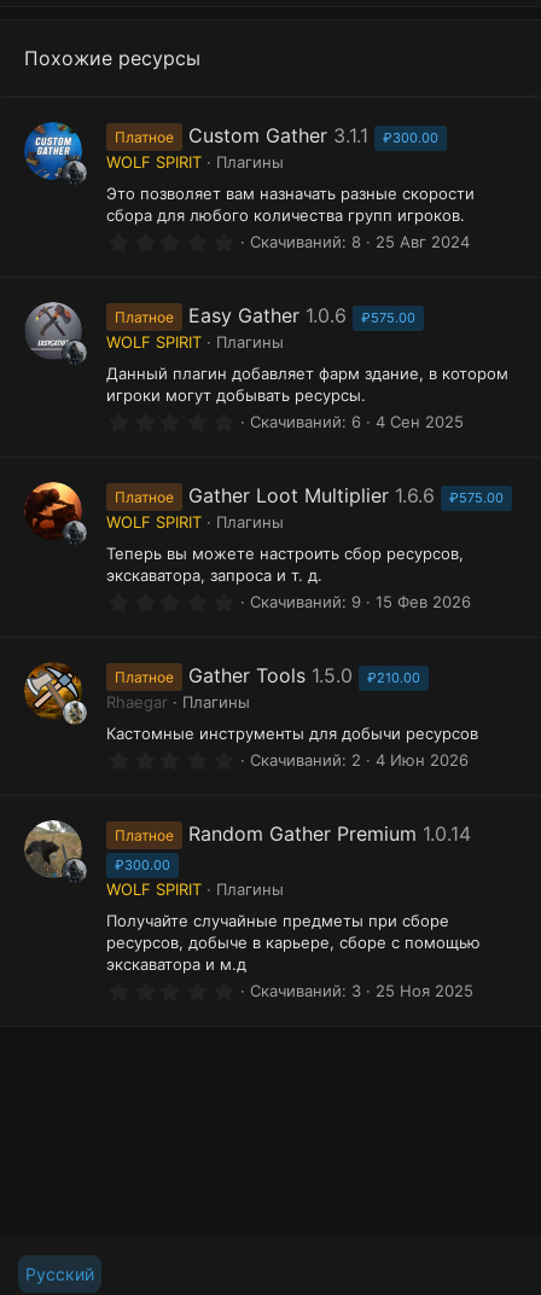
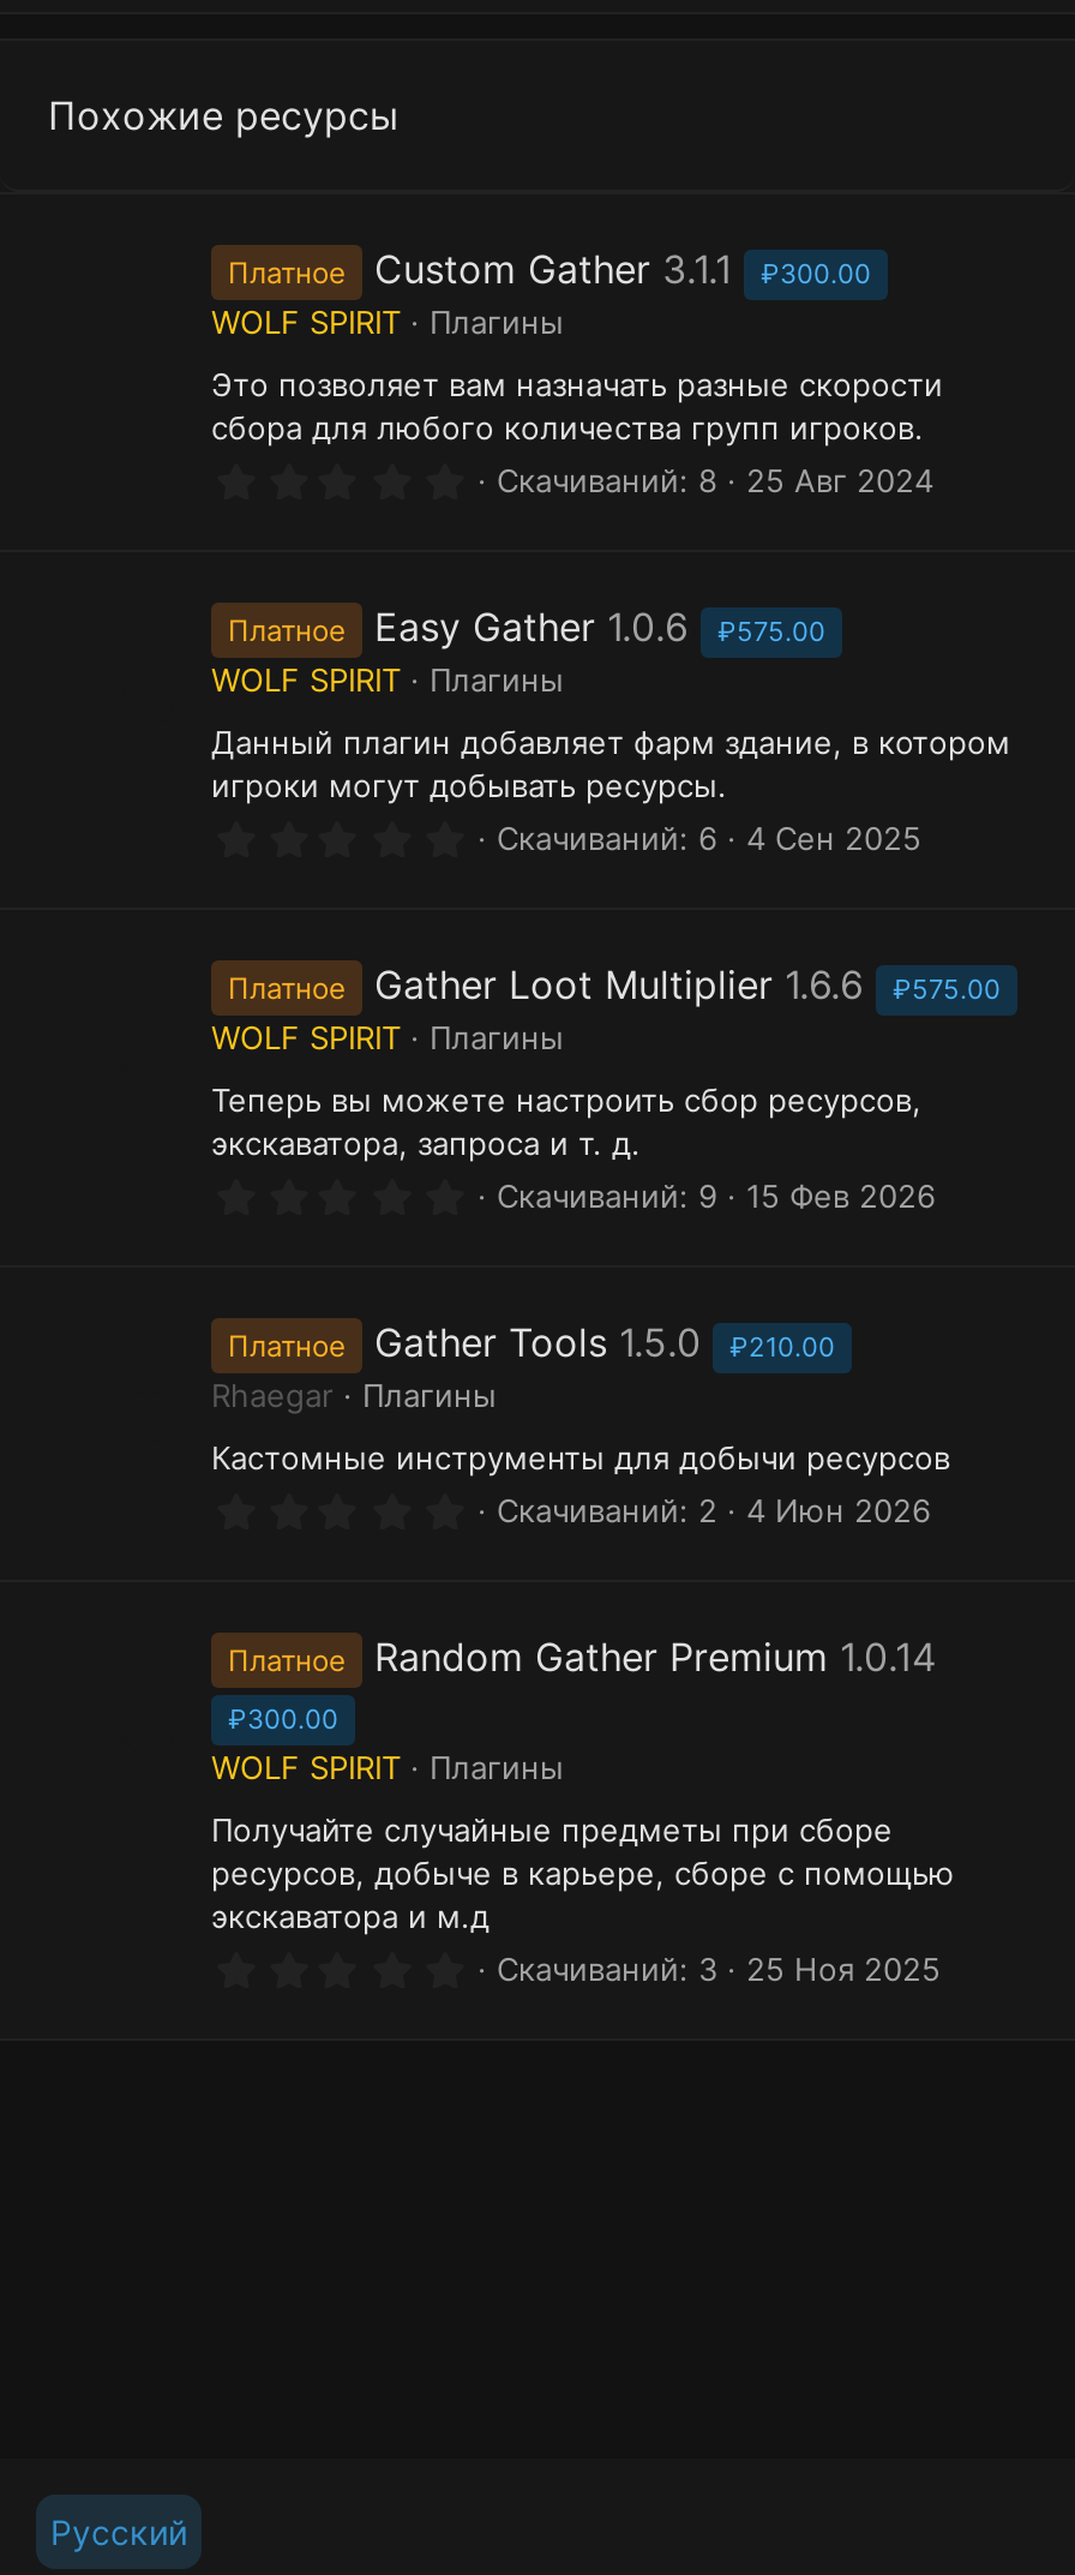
[23,121,88,185] [image] -> none
[24,301,88,365] [image] -> none
[23,481,88,545] [image] -> none
[23,661,88,726] [image] -> none
[23,819,88,883] [image] -> none

